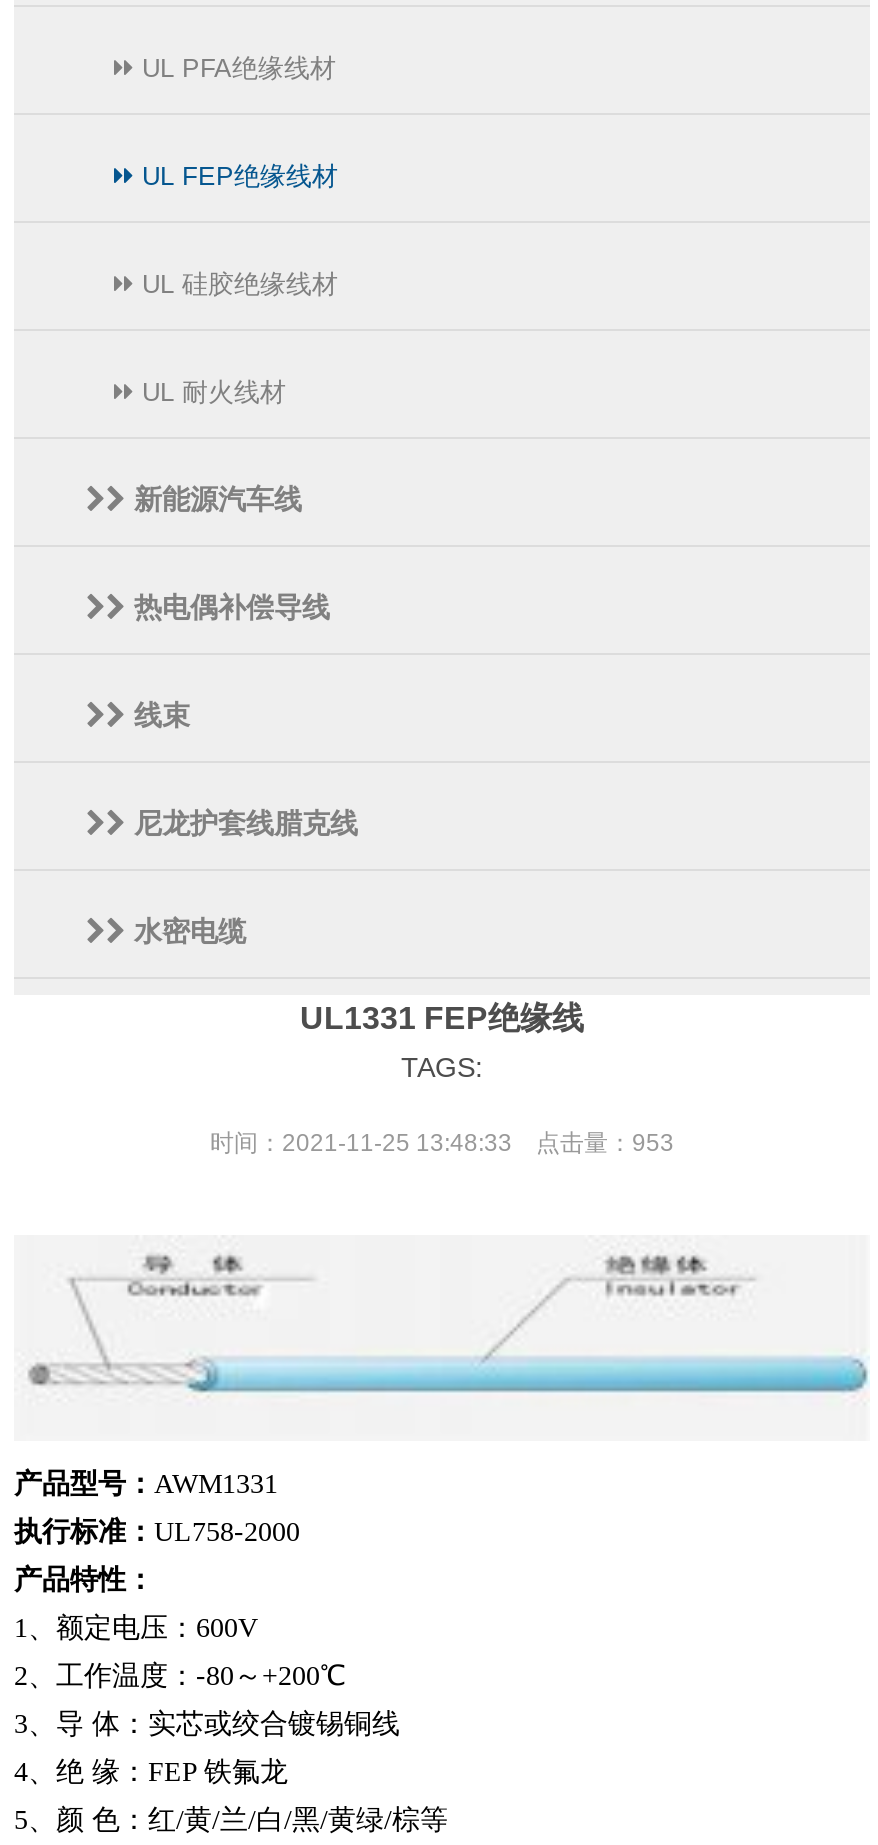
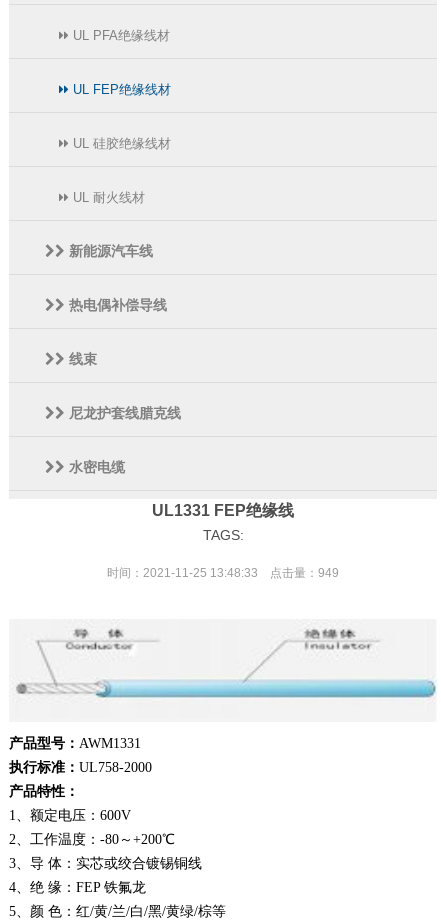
[210,1129,674,1157] 时间：2021-11-25 13:48:33 点击量：953 -> [107,566,339,580] 时间：2021-11-25 13:48:33 点击量：949

